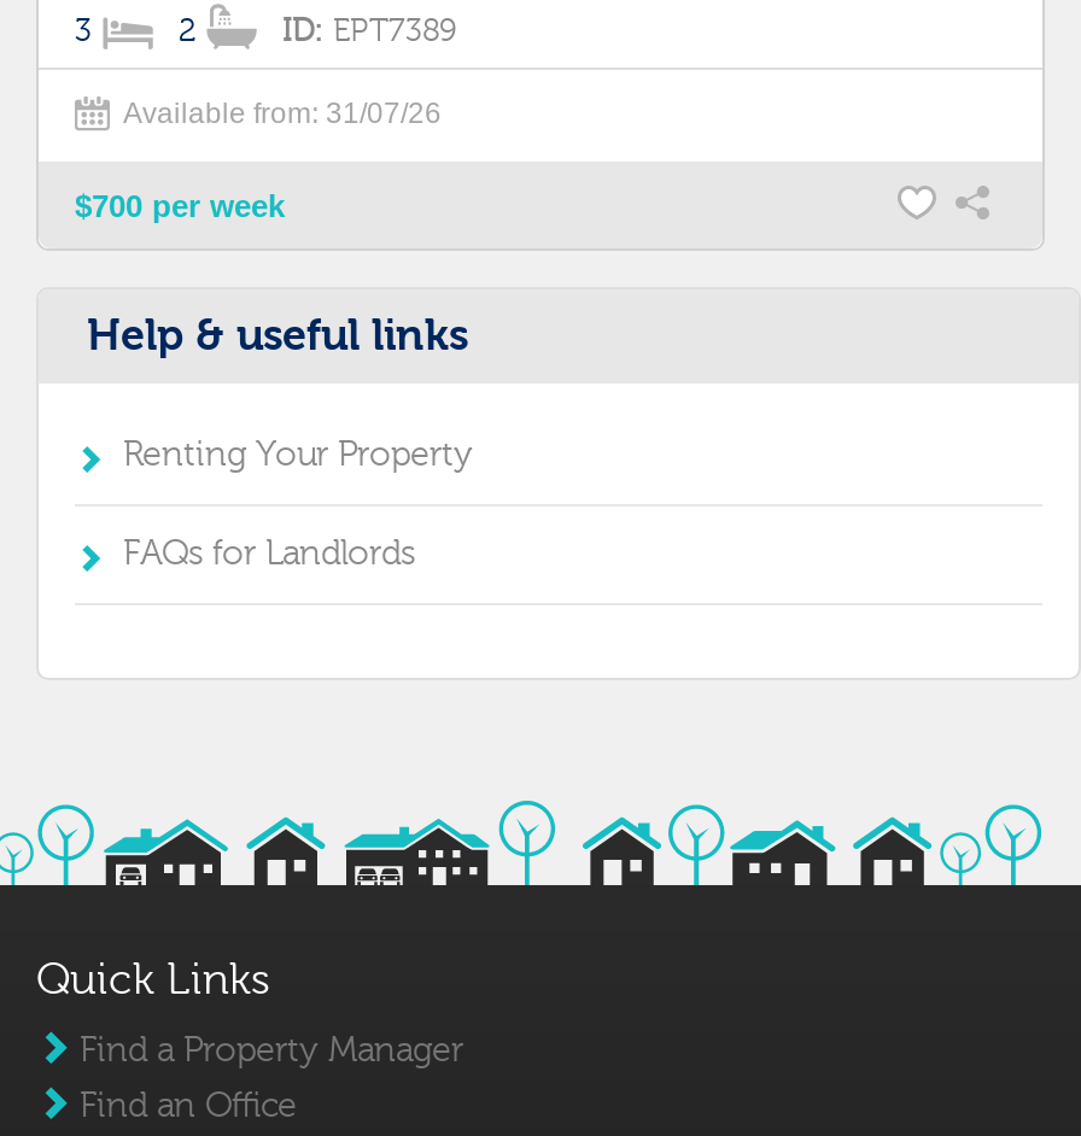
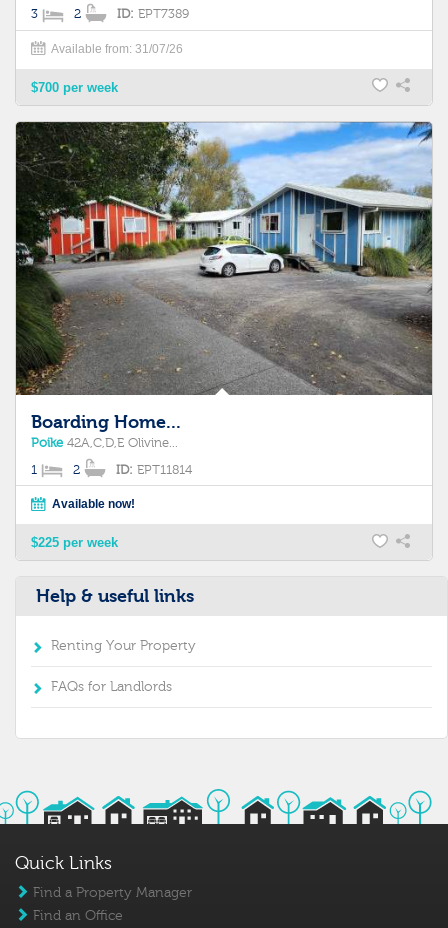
none -> [15,121,433,550] [image] | Boarding Home... | Poike 42A,C,D,E Olivine... | 1 | 2 | ID: EPT11814 | Available now! | $225 per week

